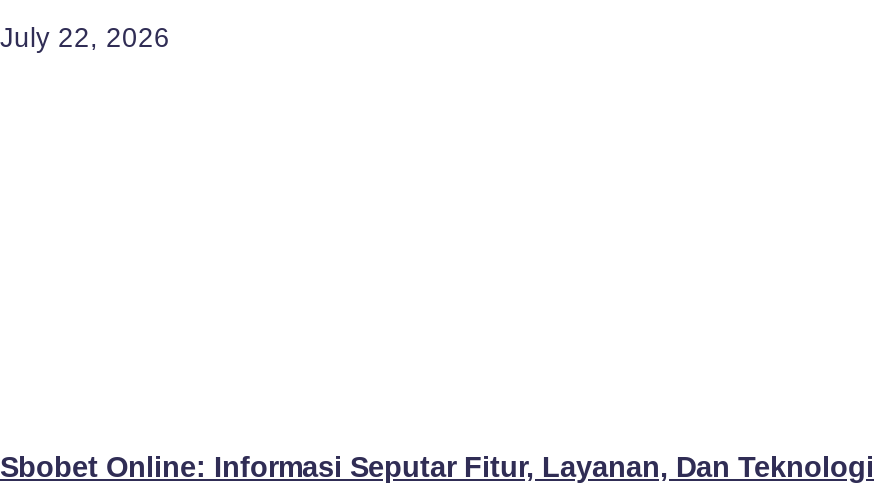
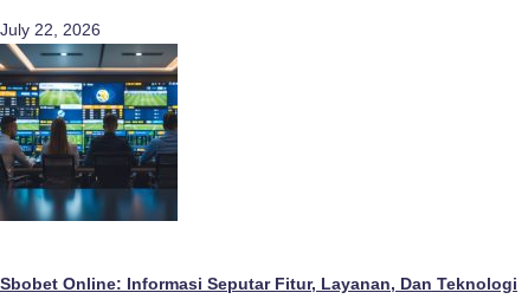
none -> [4,43,179,222] [image]

